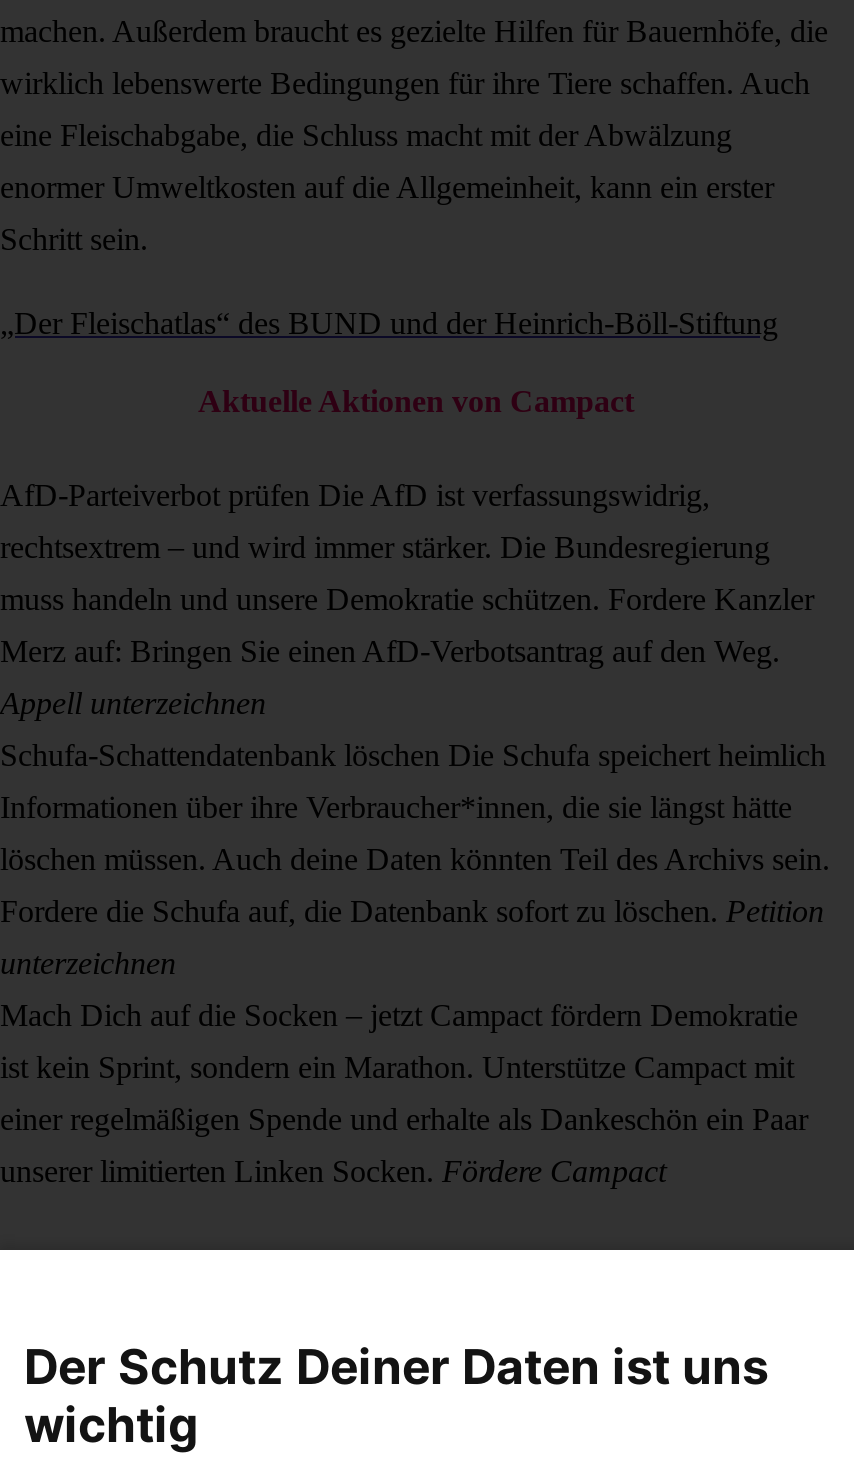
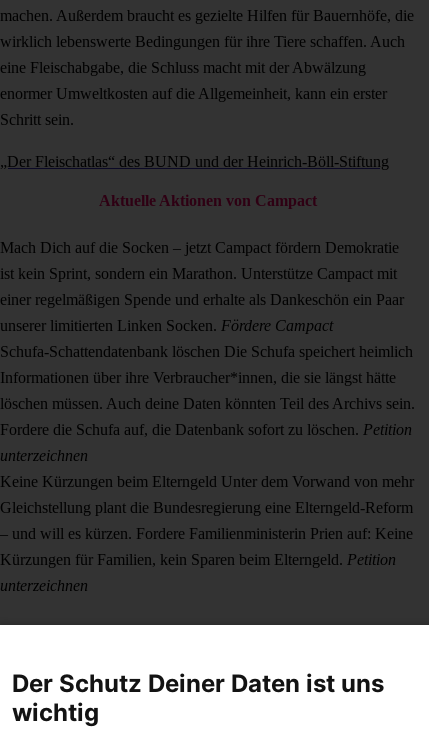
[0,477,814,719] AfD-Parteiverbot prüfen Die AfD ist verfassungswidrig, | rechtsextrem – und wird immer stärker. Die Bundesregierung | muss handeln und unsere Demokratie schützen. Fordere Kanzler | Merz auf: Bringen Sie einen AfD-Verbotsantrag auf den Weg. | Appell unterzeichnen -> none
moved [0,737,830,979] -> [0,342,415,463]: Schufa-Schattendatenbank löschen Die Schufa speichert heimlich | Informationen über ihre Verbraucher*innen, die sie längst hätte | löschen müssen. Auch deine Daten könnten Teil des Archivs sein. | Fordere die Schufa auf, die Datenbank sofort zu löschen. Petition | unterzeichnen
none -> [0,472,414,593] Keine Kürzungen beim Elterngeld Unter dem Vorwand von mehr | Gleichstellung plant die Bundesregierung eine Elterngeld-Reform | – und will es kürzen. Fordere Familienministerin Prien auf: Keine | Kürzungen für Familien, kein Sparen beim Elterngeld. Petition | unterzeichnen
moved [0,997,808,1187] -> [0,238,404,333]: Mach Dich auf die Socken – jetzt Campact fördern Demokratie | ist kein Sprint, sondern ein Marathon. Unterstütze Campact mit | einer regelmäßigen Spende und erhalte als Dankeschön ein Paar | unserer limitierten Linken Socken. Fördere Campact

